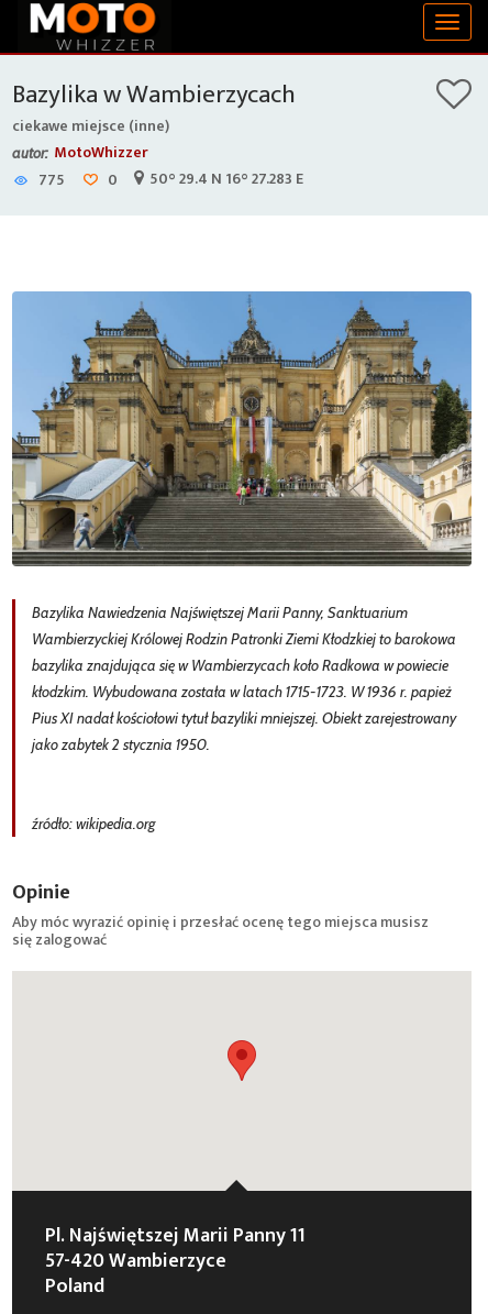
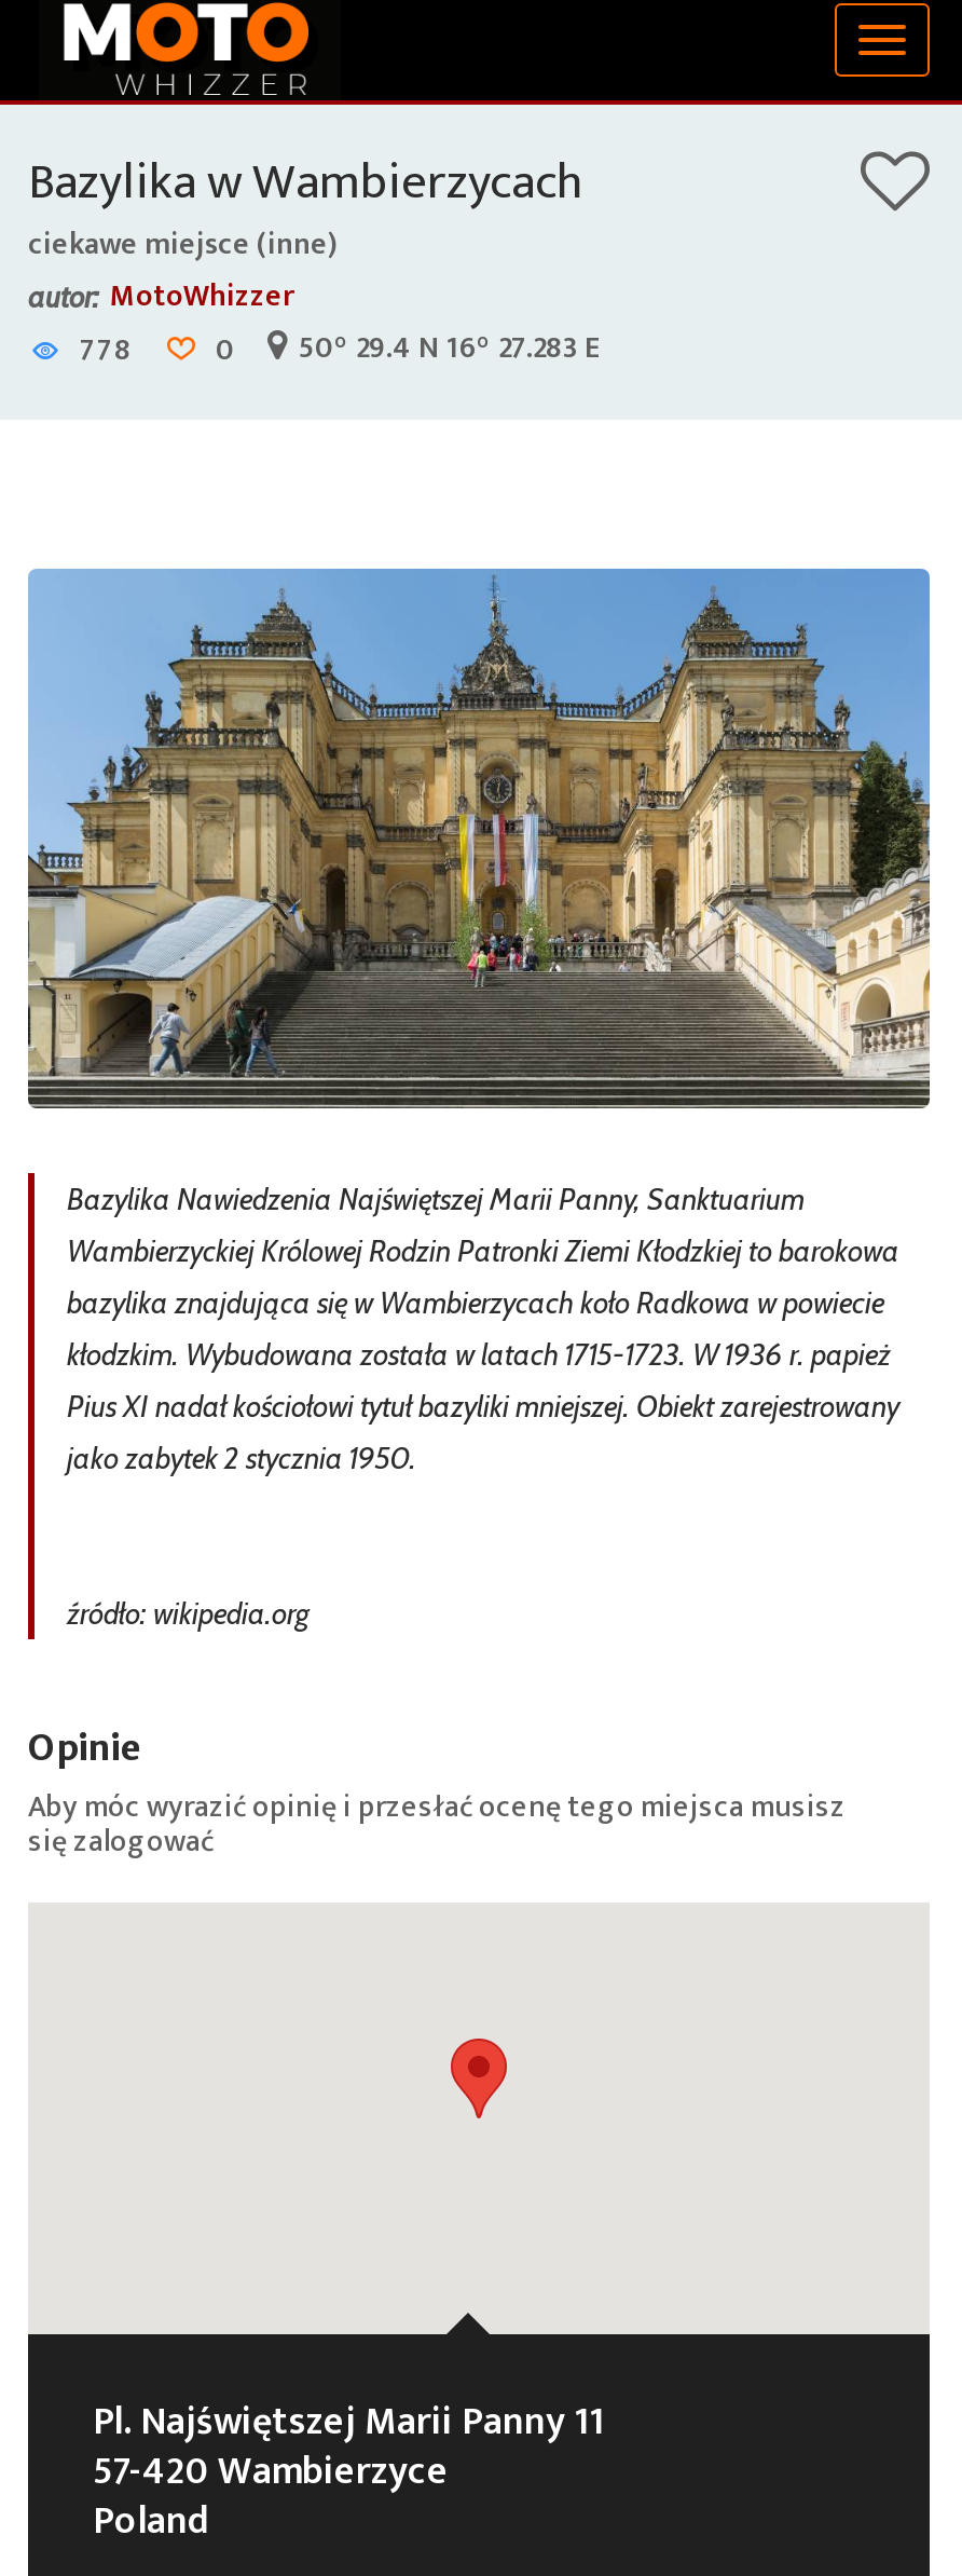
[35,167,65,192] 775 -> [73,325,132,374] 778

